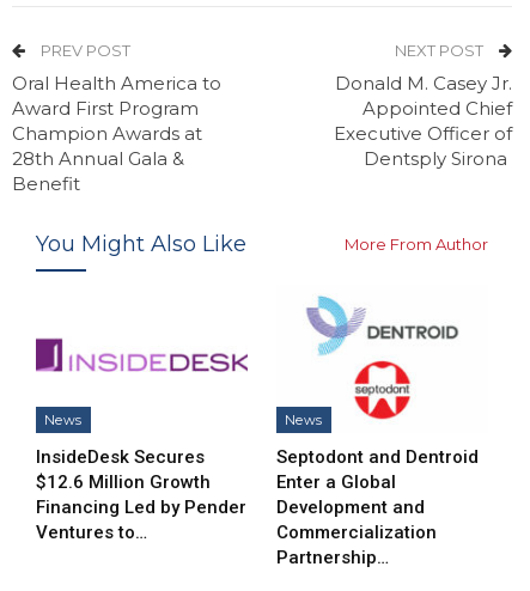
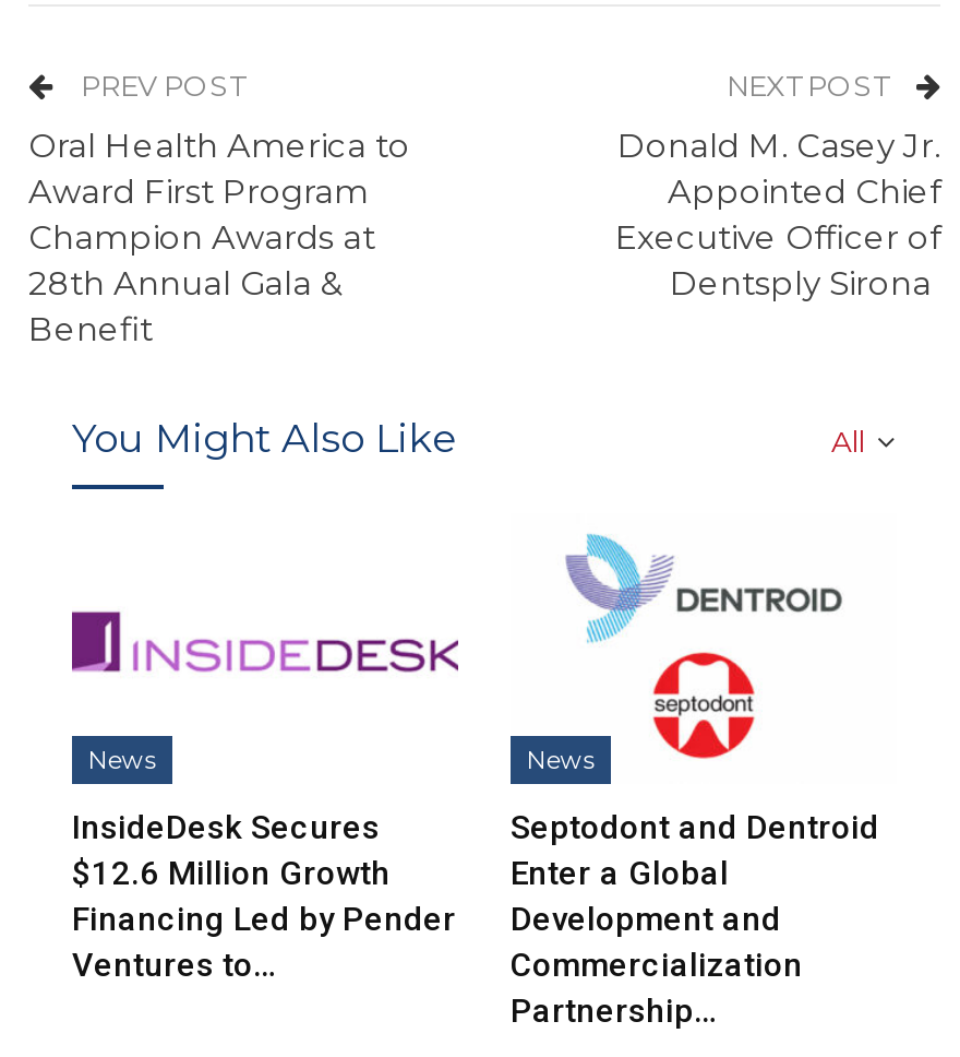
[345,234,488,254] More From Author -> none
none -> [831,424,871,459] All

